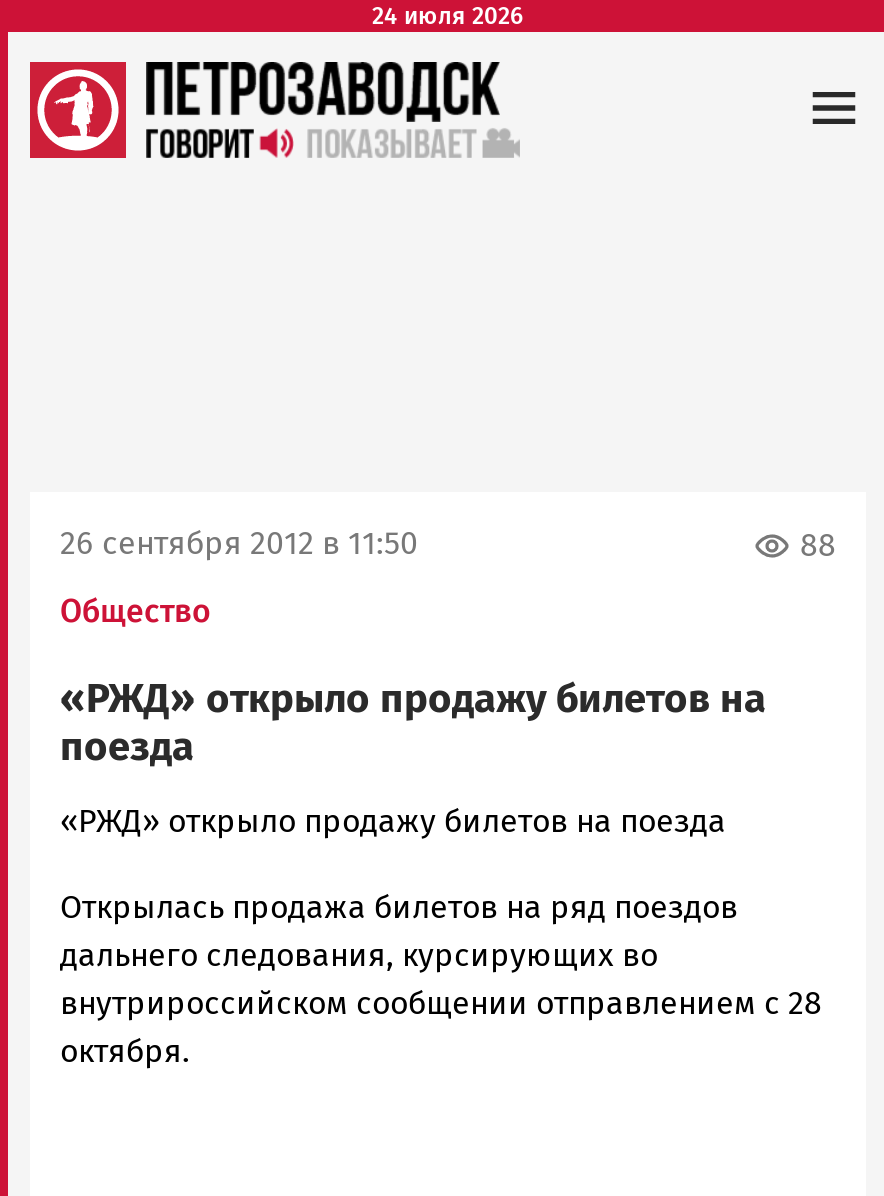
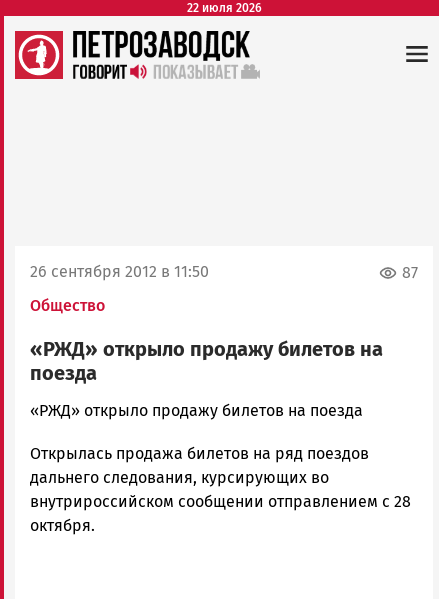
[372,2,524,30] 24 июля 2026 -> [186,1,261,15] 22 июля 2026
[800,527,836,565] 88 -> [402,263,418,282] 87

